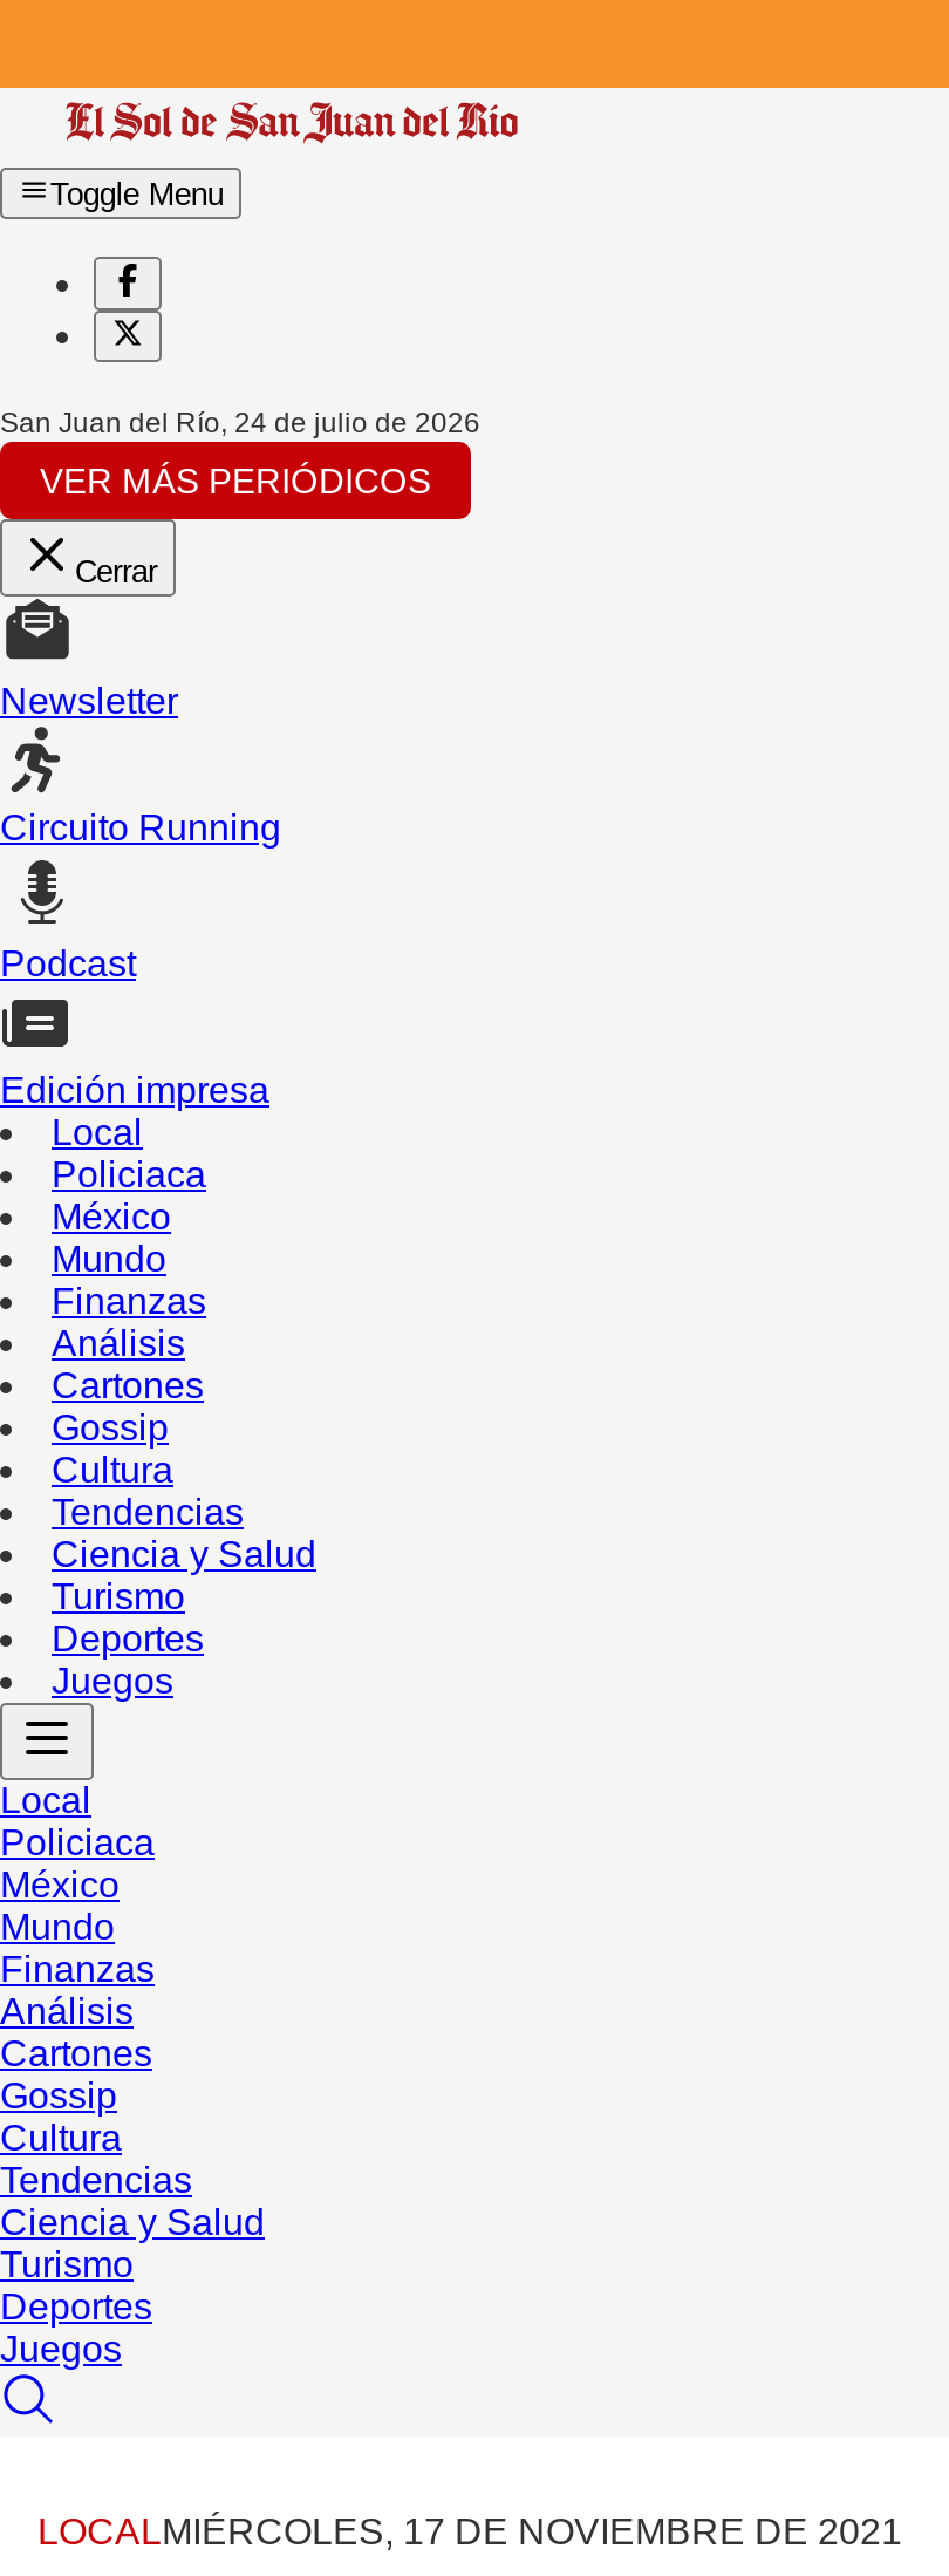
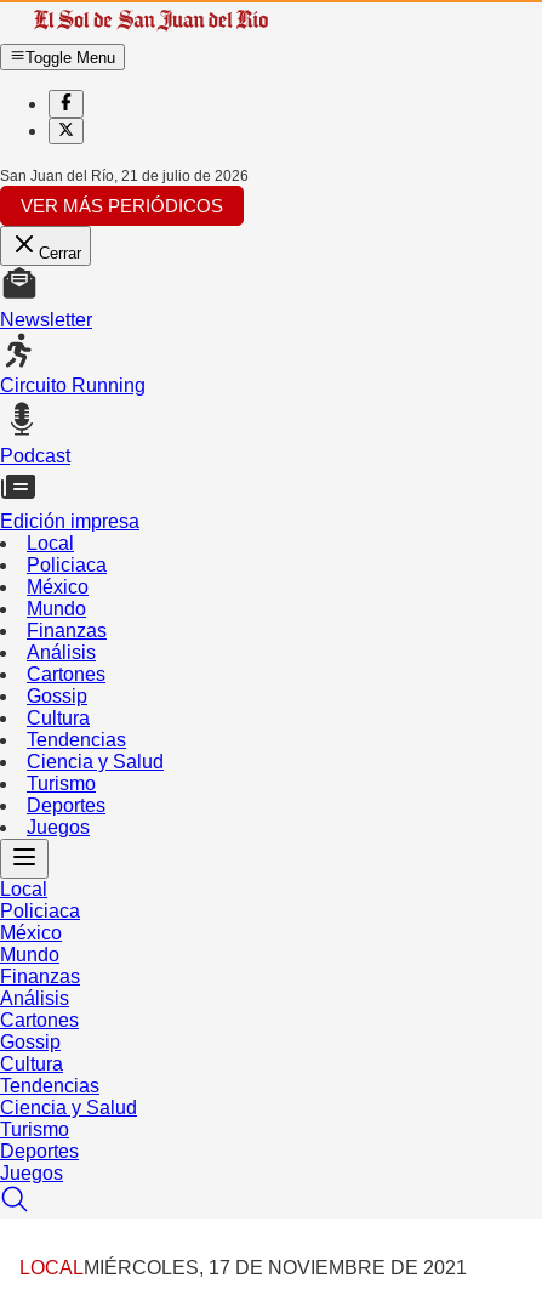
[0,407,480,439] San Juan del Río, 24 de julio de 2026 -> [0,167,249,184] San Juan del Río, 21 de julio de 2026

